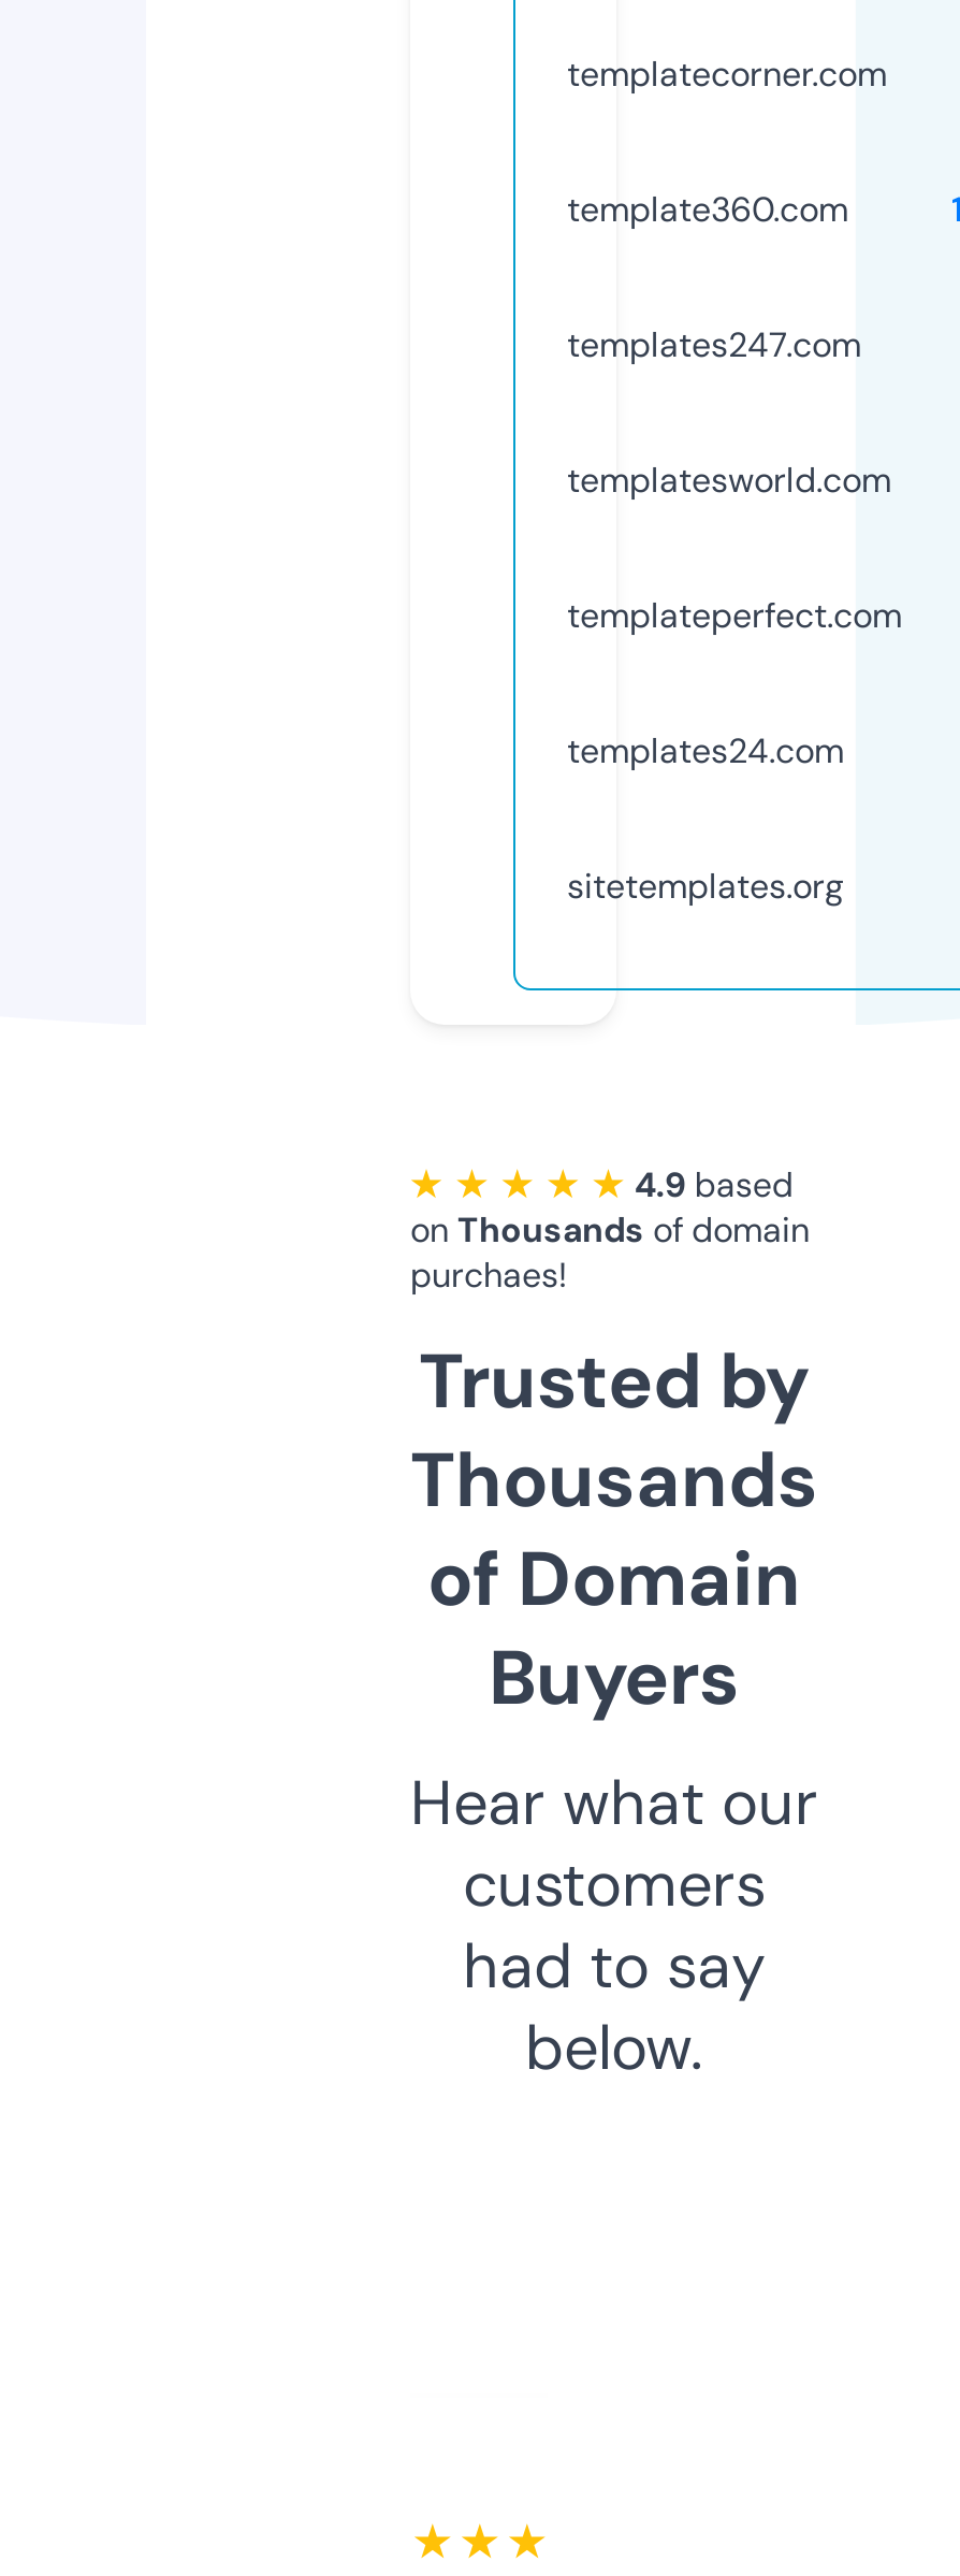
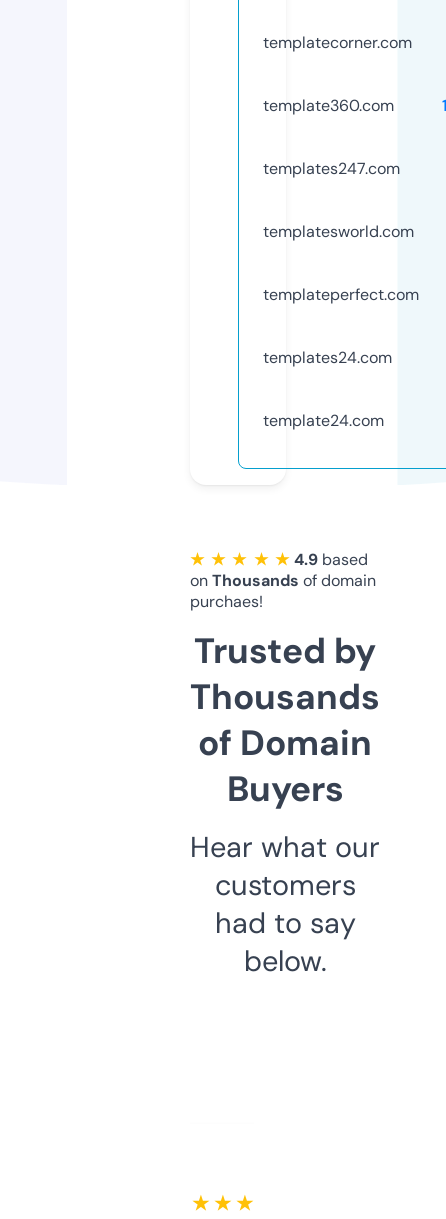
[567,863,844,908] sitetemplates.org -> [263,410,384,431] template24.com

